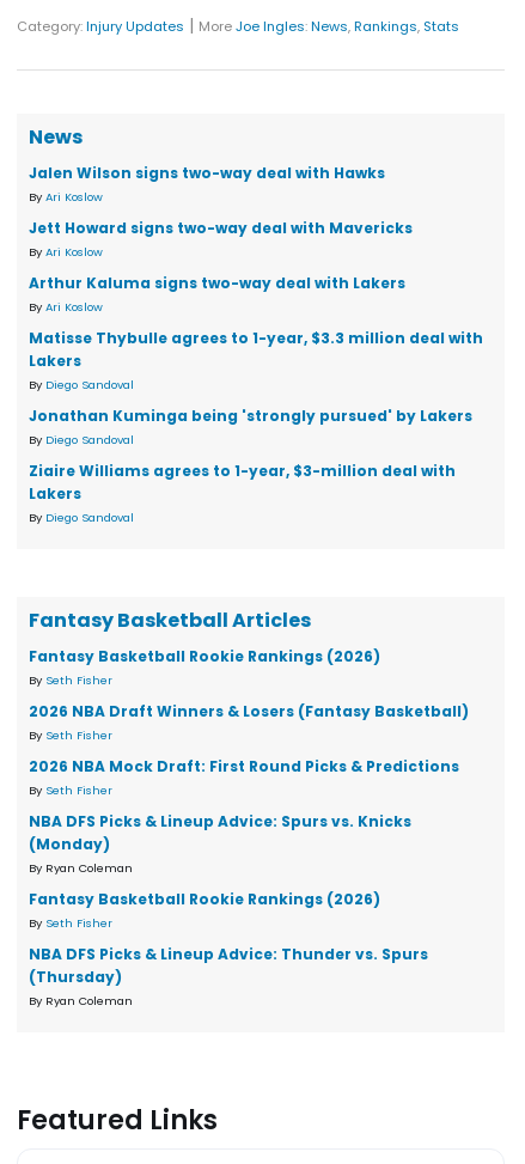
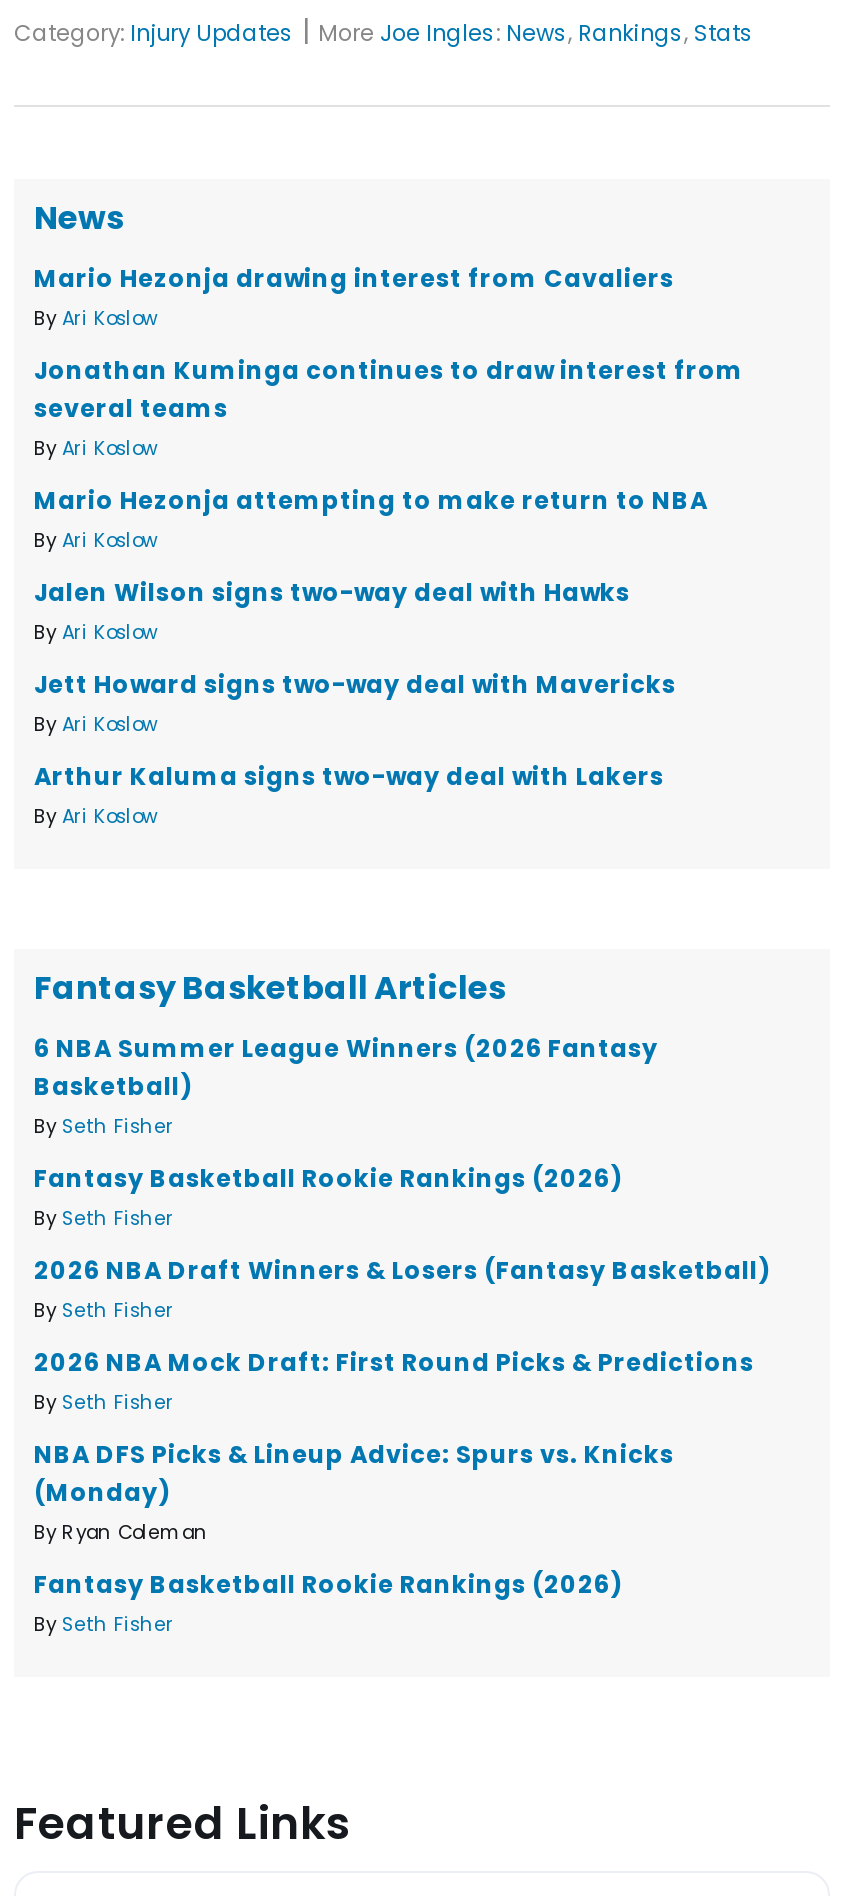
none -> [34,262,744,554] Mario Hezonja drawing interest from Cavaliers | By Ari Koslow | Jonathan Kuminga continues to draw interest from | several teams | By Ari Koslow | Mario Hezonja attempting to make return to NBA | By Ari Koslow
moved [29,163,413,315] -> [34,576,676,830]: Jalen Wilson signs two-way deal with Hawks | By Ari Koslow | Jett Howard signs two-way deal with Mavericks | By Ari Koslow | Arthur Kaluma signs two-way deal with Lakers | By Ari Koslow
[29,328,483,526] Matisse Thybulle agrees to 1-year, $3.3 million deal with | Lakers | By Diego Sandoval | Jonathan Kuminga being 'strongly pursued' by Lakers | By Diego Sandoval | Ziaire Williams agrees to 1-year, $3-million deal with | Lakers | By Diego Sandoval -> none
none -> [34,1032,658,1140] 6 NBA Summer League Winners (2026 Fantasy | Basketball) | By Seth Fisher
moved [29,646,469,931] -> [34,1162,770,1638]: Fantasy Basketball Rookie Rankings (2026) | By Seth Fisher | 2026 NBA Draft Winners & Losers (Fantasy Basketball) | ... | Fantasy Basketball Rookie Rankings (2026) | By Seth Fisher
[29,944,428,1009] NBA DFS Picks & Lineup Advice: Thunder vs. Spurs | (Thursday) | By Ryan Coleman -> none

